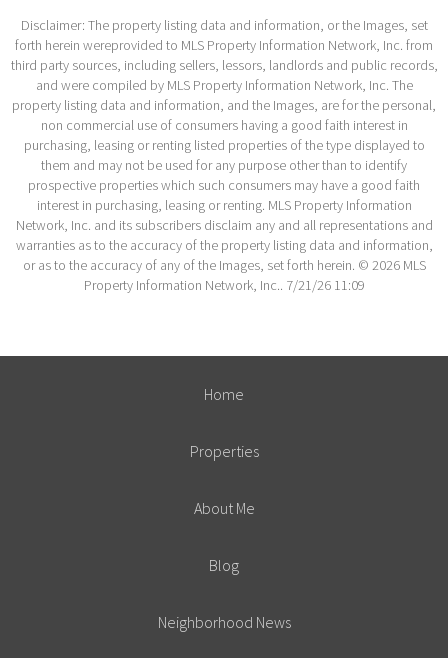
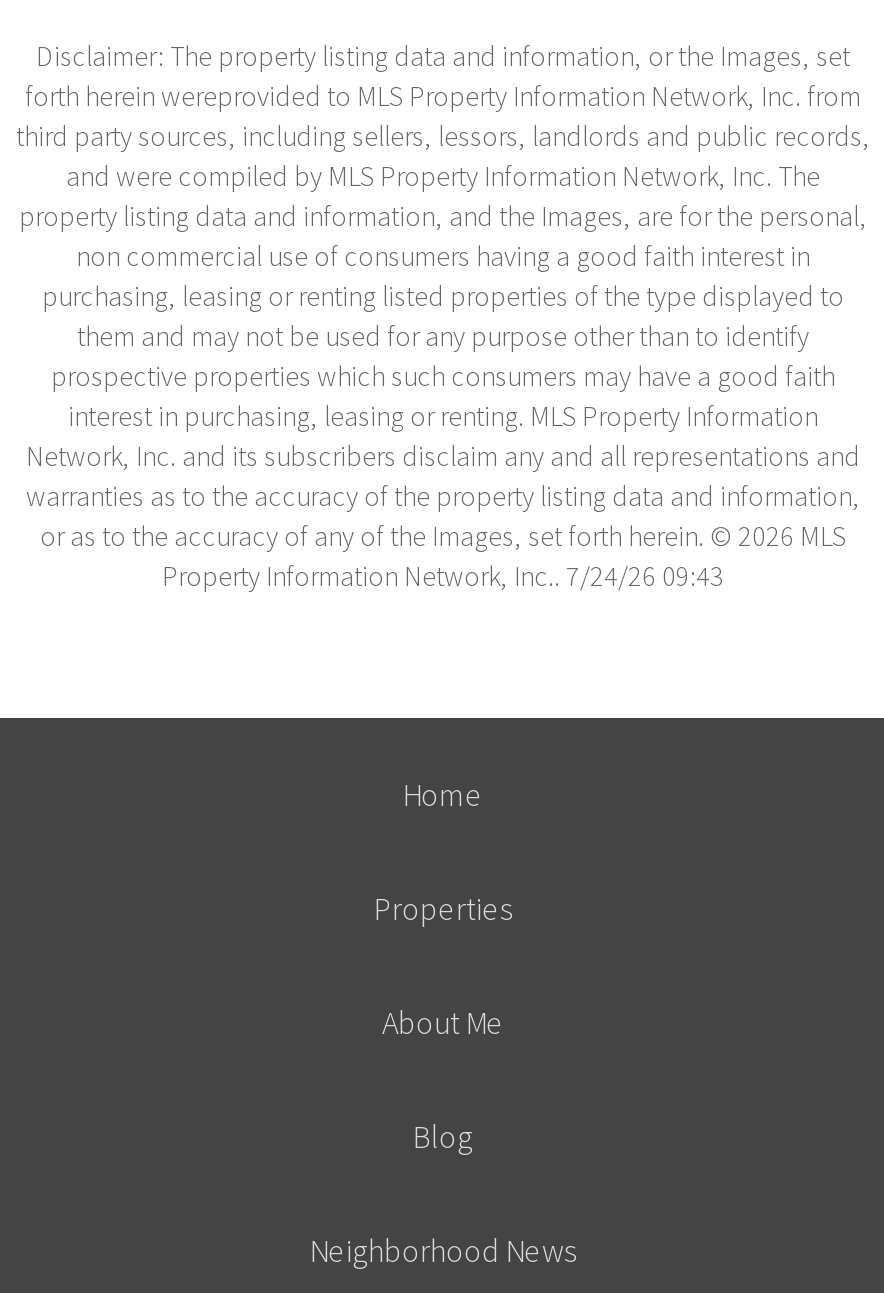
[83,276,364,294] Property Information Network, Inc.. 7/21/26 11:09 -> [162,558,724,594] Property Information Network, Inc.. 7/24/26 09:43

